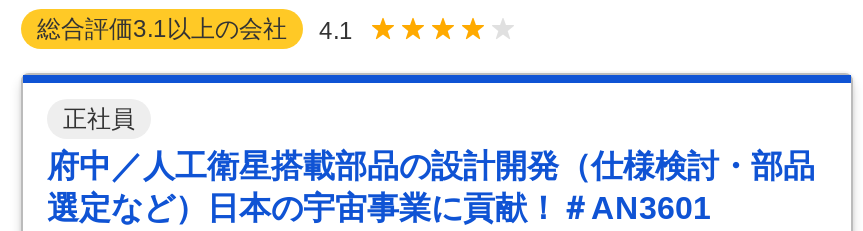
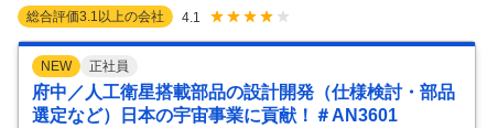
none -> [41,58,72,74] NEW

